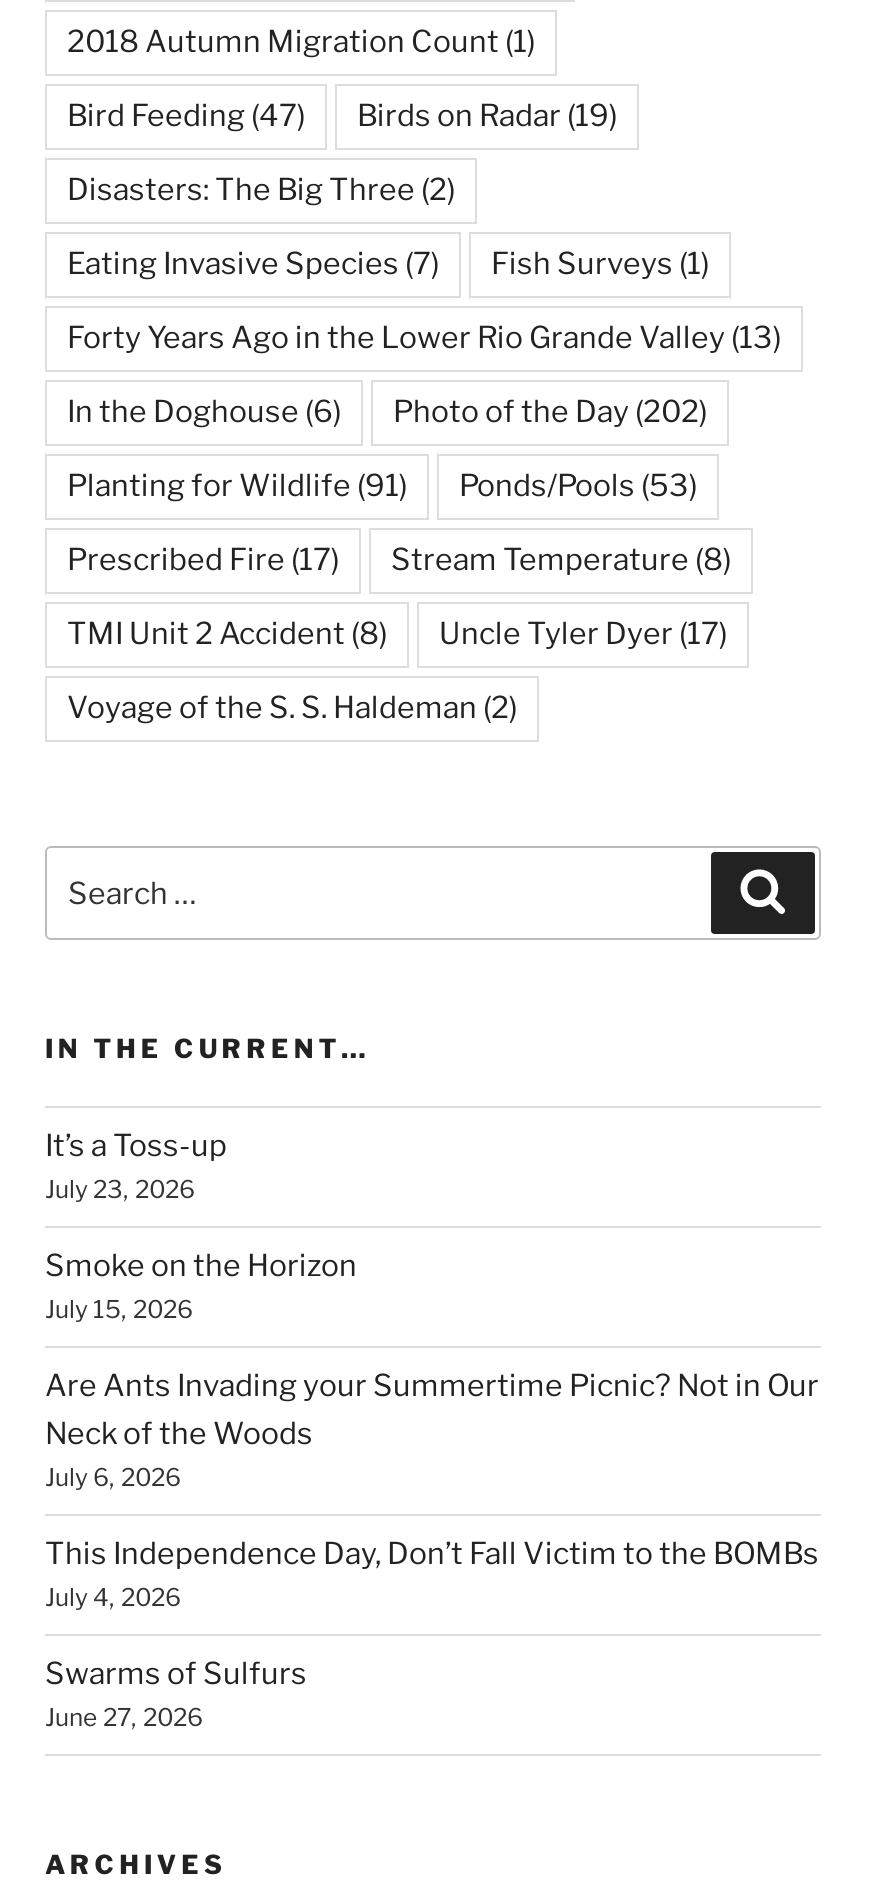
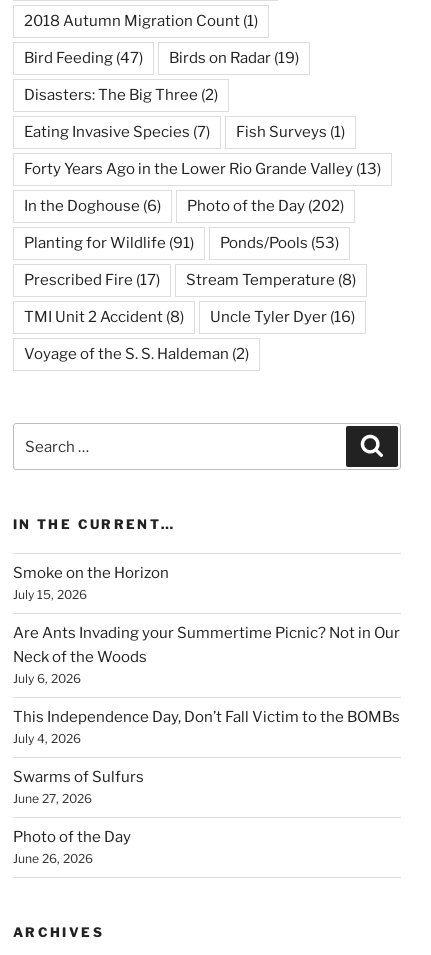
[439,615,727,651] Uncle Tyler Dyer (17) -> [210,307,355,325] Uncle Tyler Dyer (16)
[45,1128,227,1204] It’s a Toss-up | July 23, 2026 -> none
moved [45,1248,819,1732] -> [13,564,400,806]: Smoke on the Horizon | July 15, 2026 | Are Ants Invading your Summertime Picnic? Not in Our | ... | Swarms of Sulfurs | June 27, 2026
none -> [13,828,131,866] Photo of the Day | June 26, 2026

